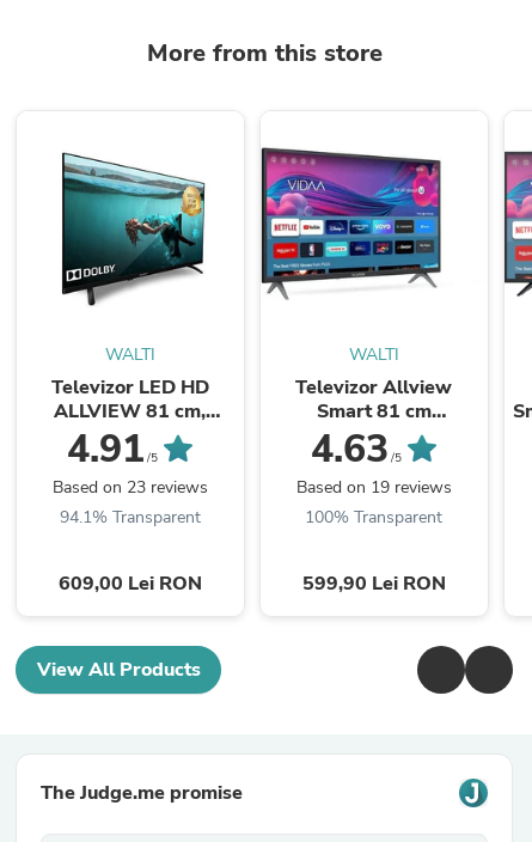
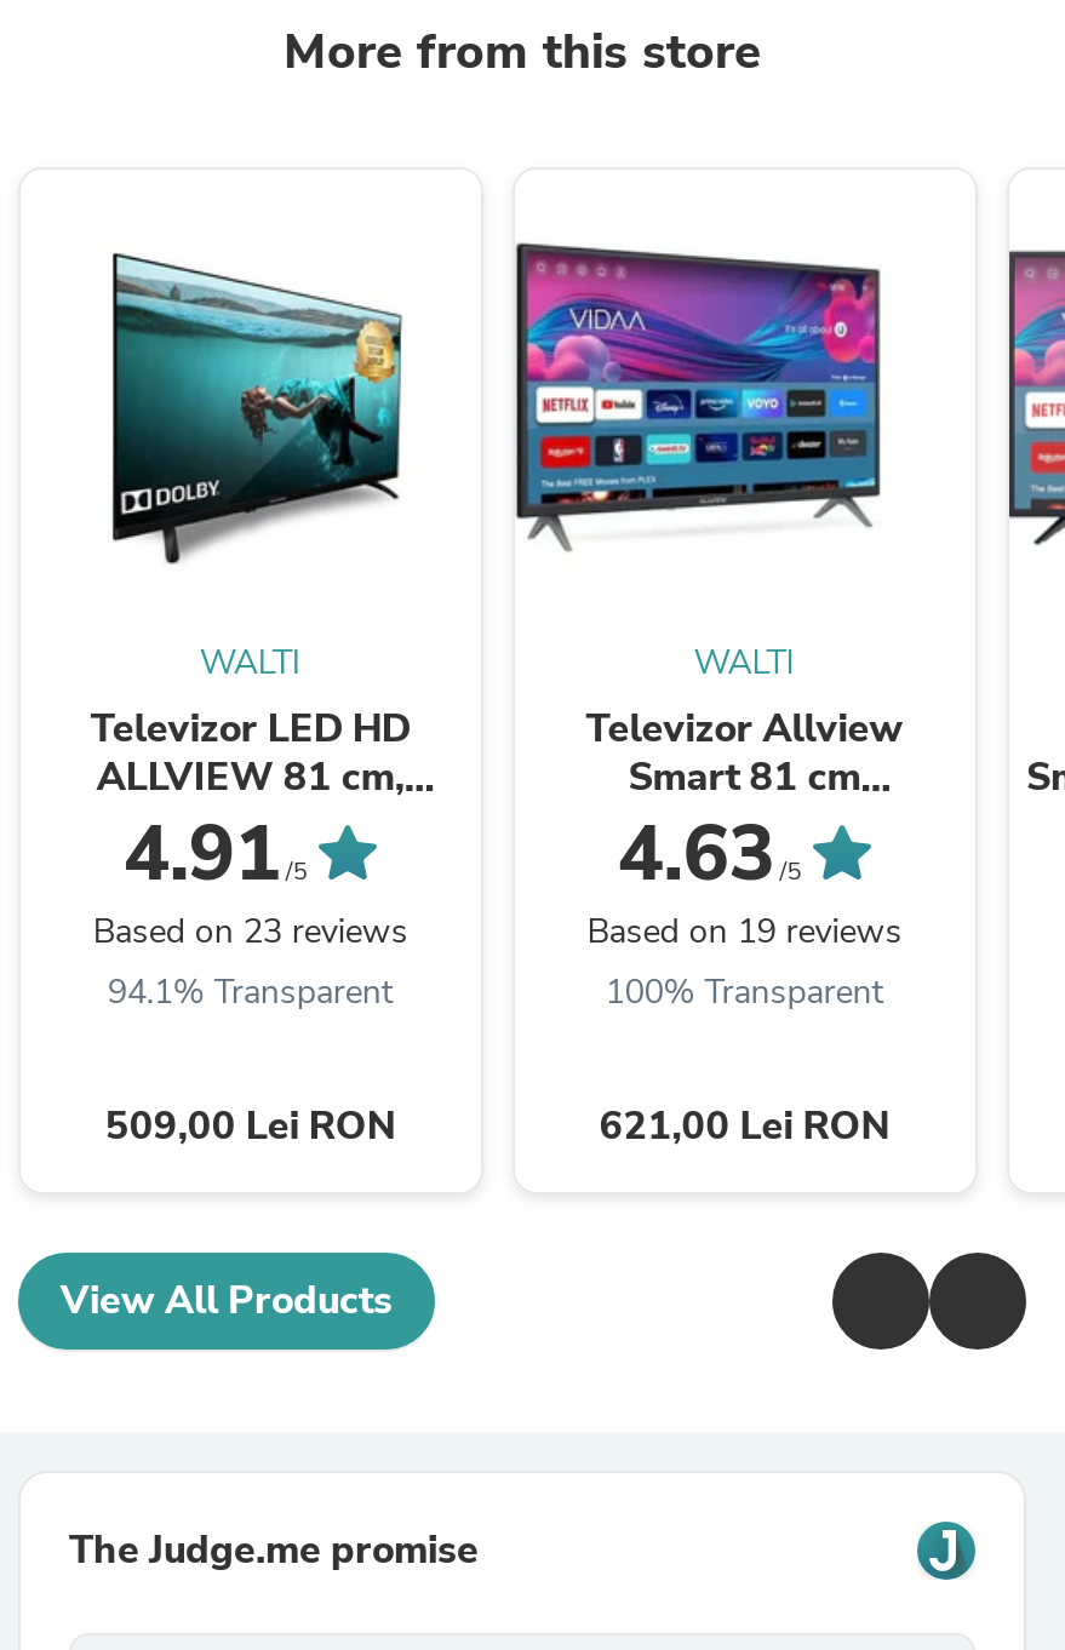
[58,571,202,597] 609,00 Lei RON -> [105,1101,396,1154] 509,00 Lei RON
[302,571,446,597] 599,90 Lei RON -> [599,1101,890,1154] 621,00 Lei RON

